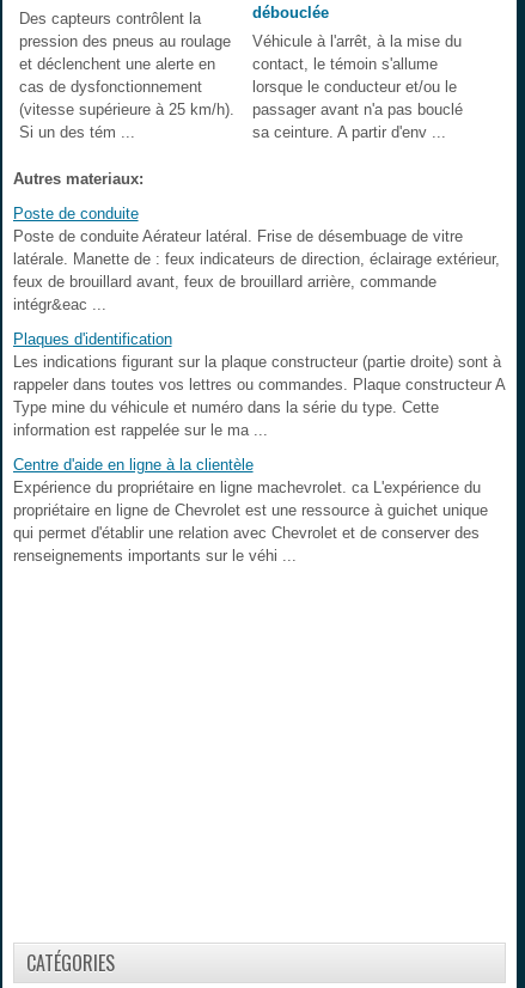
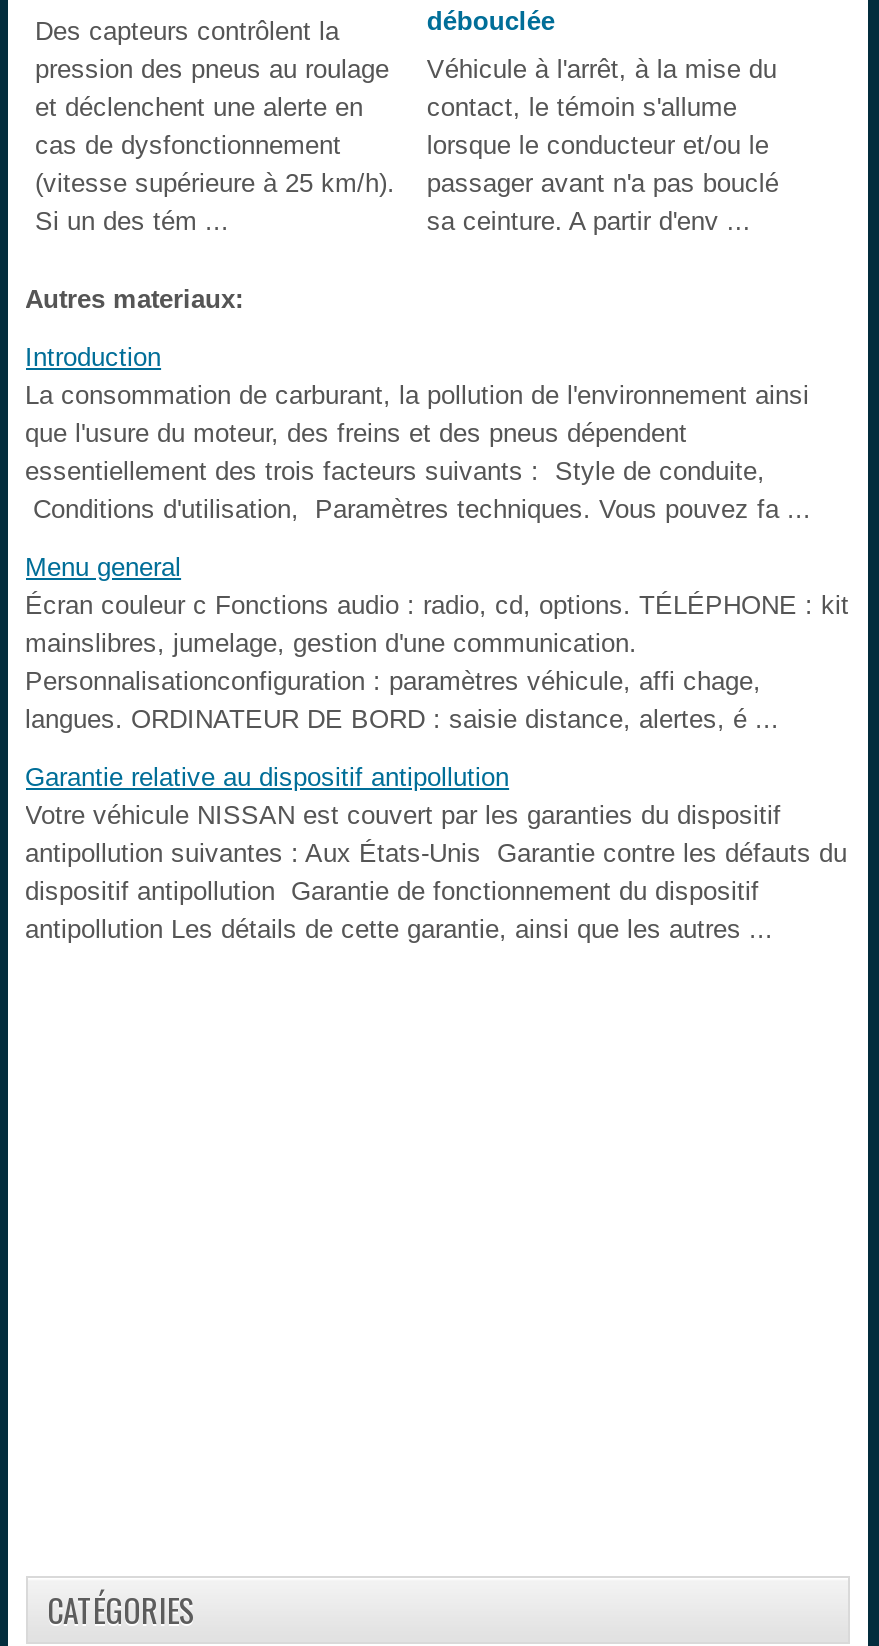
[13,204,499,313] Poste de conduite | Poste de conduite Aérateur latéral. Frise de désembuage de vitre | latérale. Manette de : feux indicateurs de direction, éclairage extérieur, | feux de brouillard avant, feux de brouillard arrière, commande | intégr&eac ... -> [25,341,811,523] Introduction | La consommation de carburant, la pollution de l'environnement ainsi | que l'usure du moteur, des freins et des pneus dépendent | essentiellement des trois facteurs suivants : Style de conduite, | Conditions d'utilisation, Paramètres techniques. Vous pouvez fa ...
[13,330,504,438] Plaques d'identification | Les indications figurant sur la plaque constructeur (partie droite) sont à | rappeler dans toutes vos lettres ou commandes. Plaque constructeur A | Type mine du véhicule et numéro dans la série du type. Cette | information est rappelée sur le ma ... -> [25,551,849,733] Menu general | Écran couleur c Fonctions audio : radio, cd, options. TÉLÉPHONE : kit | mainslibres, jumelage, gestion d'une communication. | Personnalisationconfiguration : paramètres véhicule, affi chage, | langues. ORDINATEUR DE BORD : saisie distance, alertes, é ...
[13,455,487,564] Centre d'aide en ligne à la clientèle | Expérience du propriétaire en ligne machevrolet. ca L'expérience du | propriétaire en ligne de Chevrolet est une ressource à guichet unique | qui permet d'établir une relation avec Chevrolet et de conserver des | renseignements importants sur le véhi ... -> [25,761,847,943] Garantie relative au dispositif antipollution | Votre véhicule NISSAN est couvert par les garanties du dispositif | antipollution suivantes : Aux États-Unis Garantie contre les défauts du | dispositif antipollution Garantie de fonctionnement du dispositif | antipollution Les détails de cette garantie, ainsi que les autres ...

